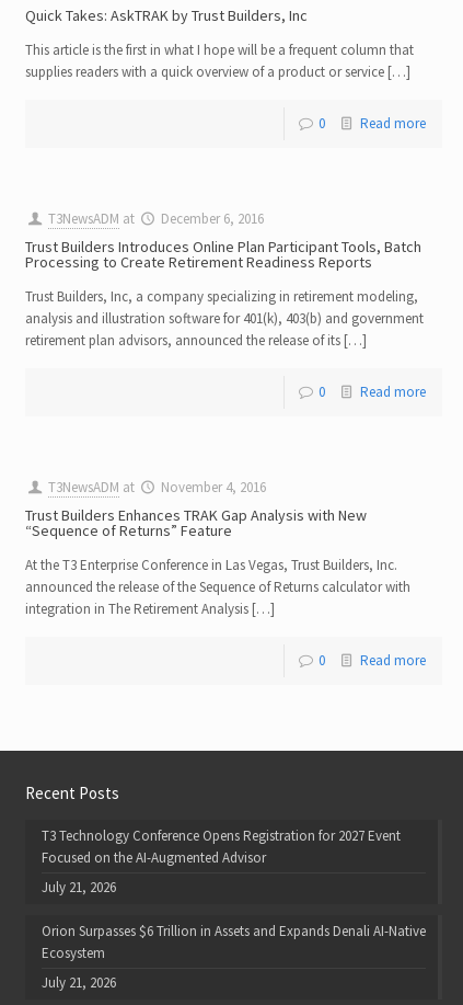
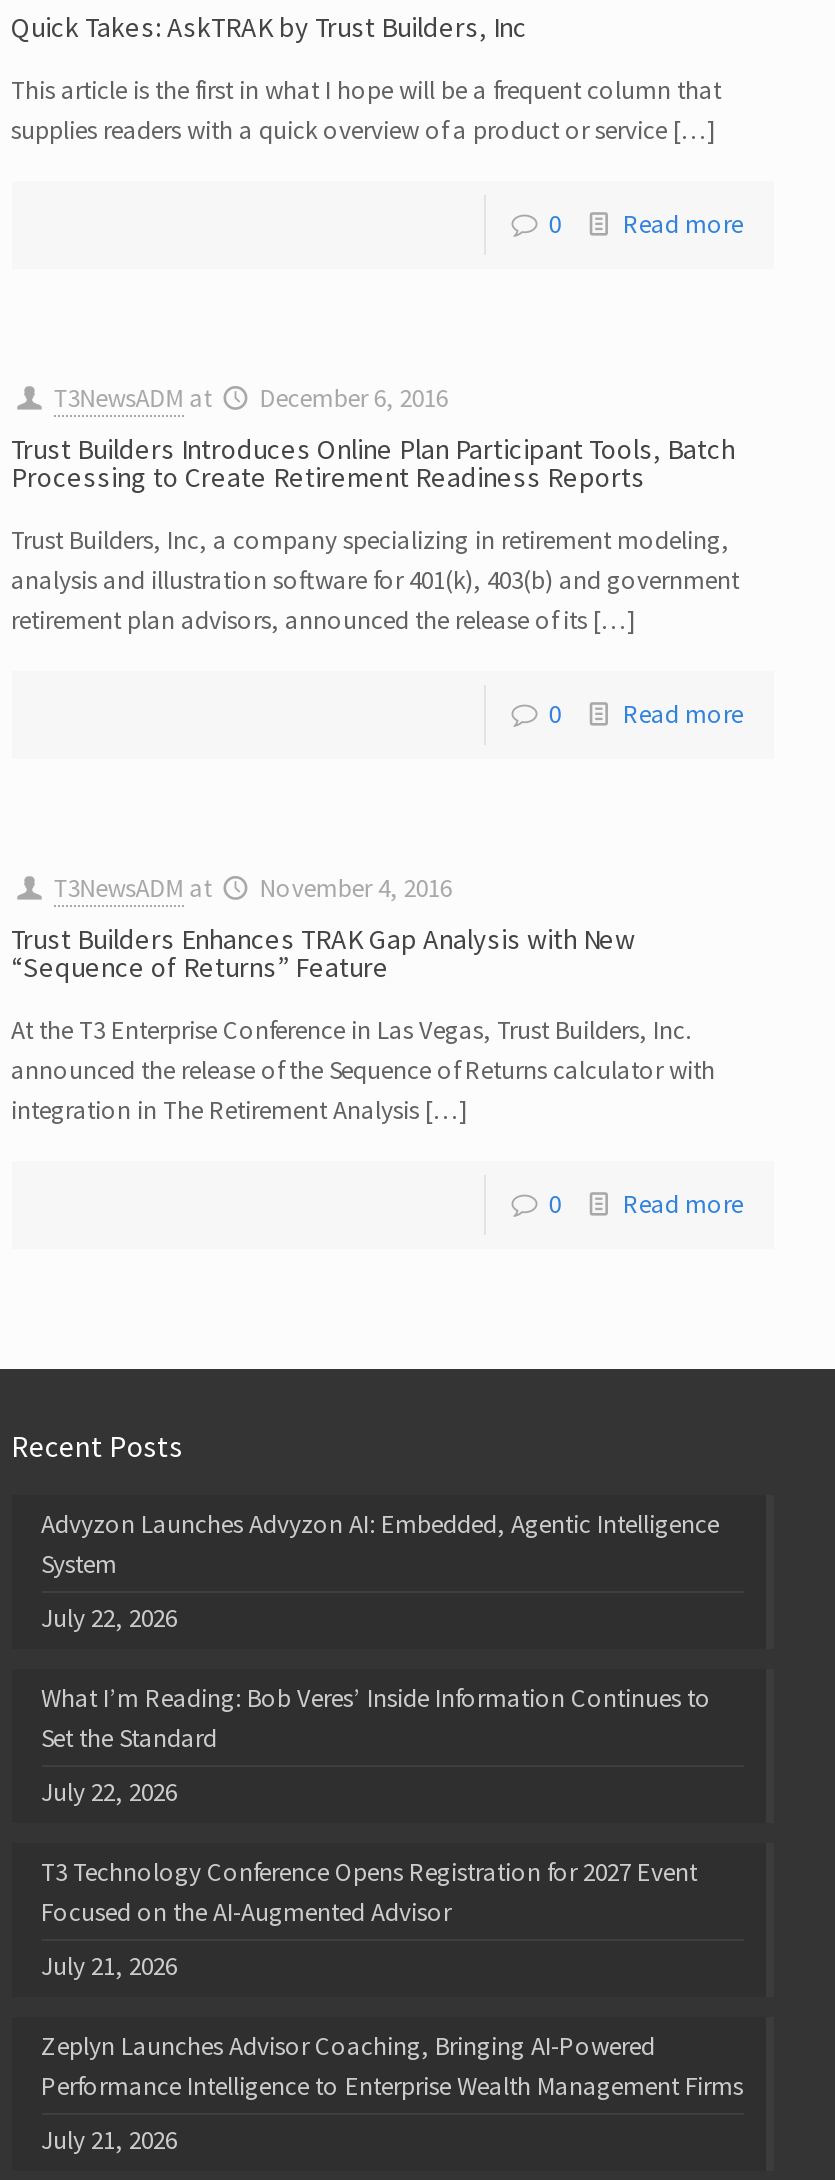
none -> [41,1507,719,1809] Advyzon Launches Advyzon AI: Embedded, Agentic Intelligence | System | July 22, 2026 | What I’m Reading: Bob Veres’ Inside Information Continues to | Set the Standard | July 22, 2026
[41,922,425,962] Orion Surpasses $6 Trillion in Assets and Expands Denali AI-Native | Ecosystem -> [41,2029,743,2103] Zeplyn Launches Advisor Coaching, Bringing AI-Powered | Performance Intelligence to Enterprise Wealth Management Firms

